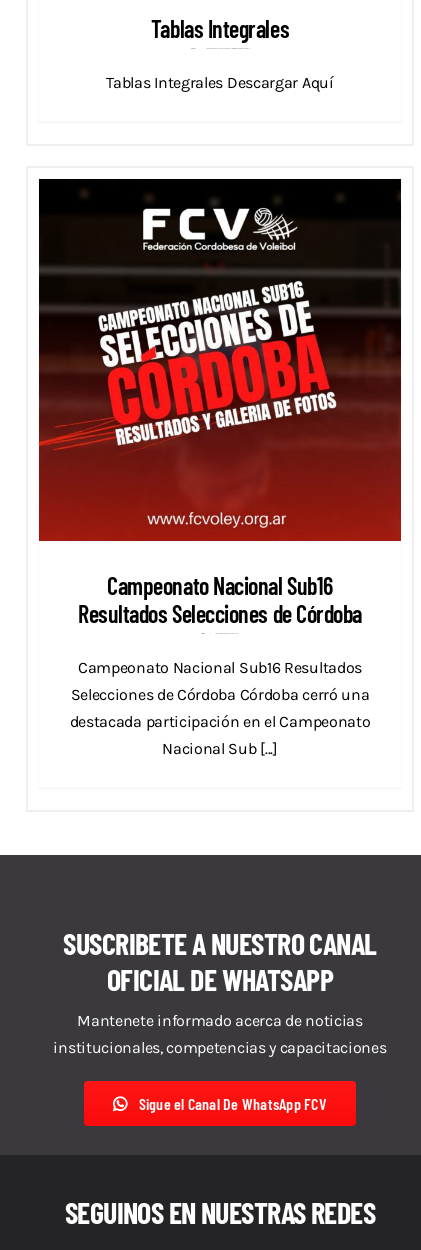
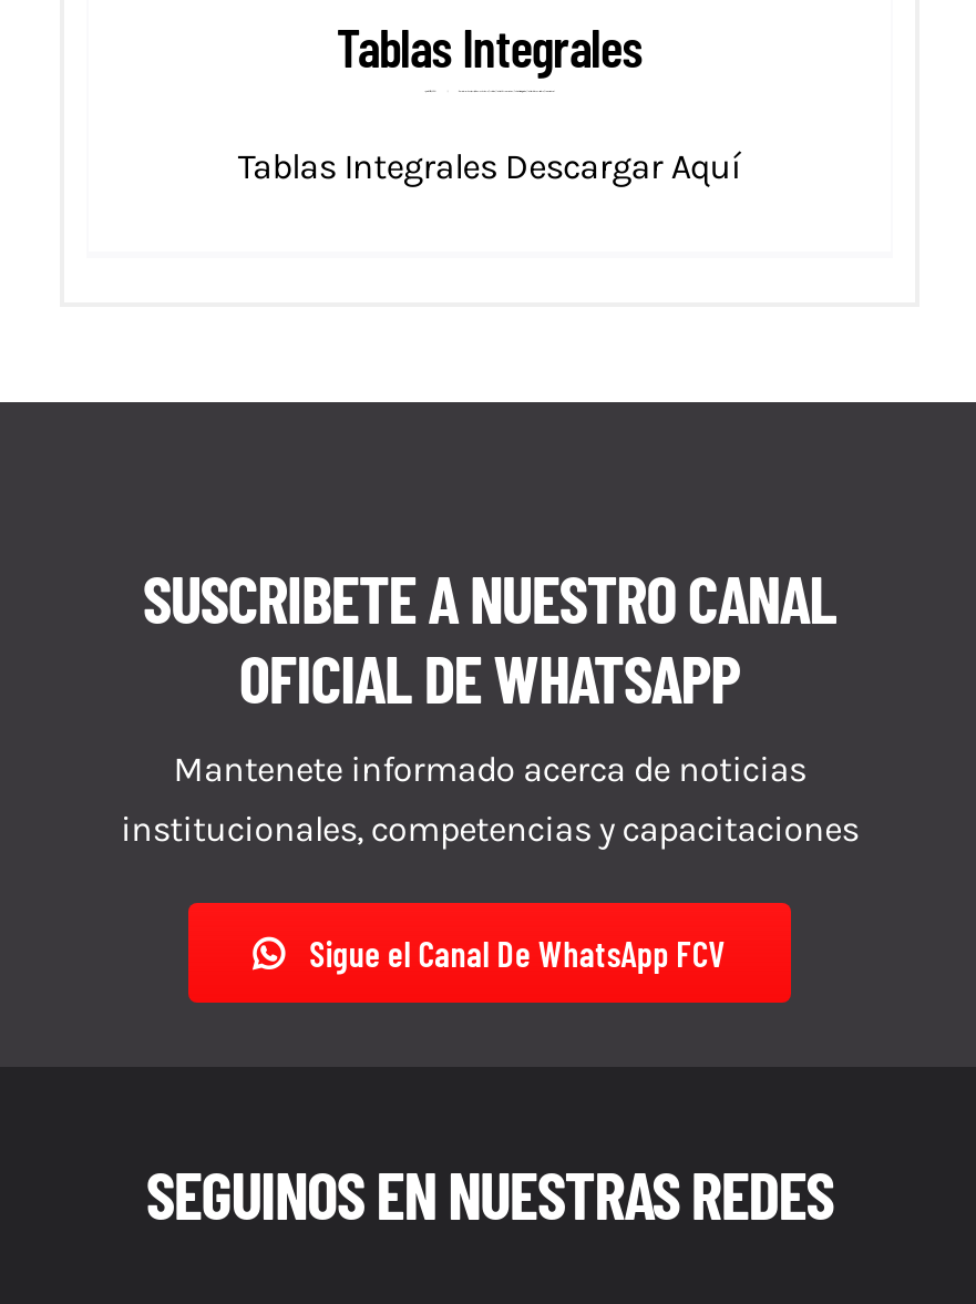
[38,178,402,758] [image] | Campeonato Nacional Sub16 | Resultados Selecciones de Córdoba | Campeonato Nacional Sub16 Resultados | Selecciones de Córdoba Córdoba cerró una | destacada participación en el Campeonato | Nacional Sub [...] -> none

